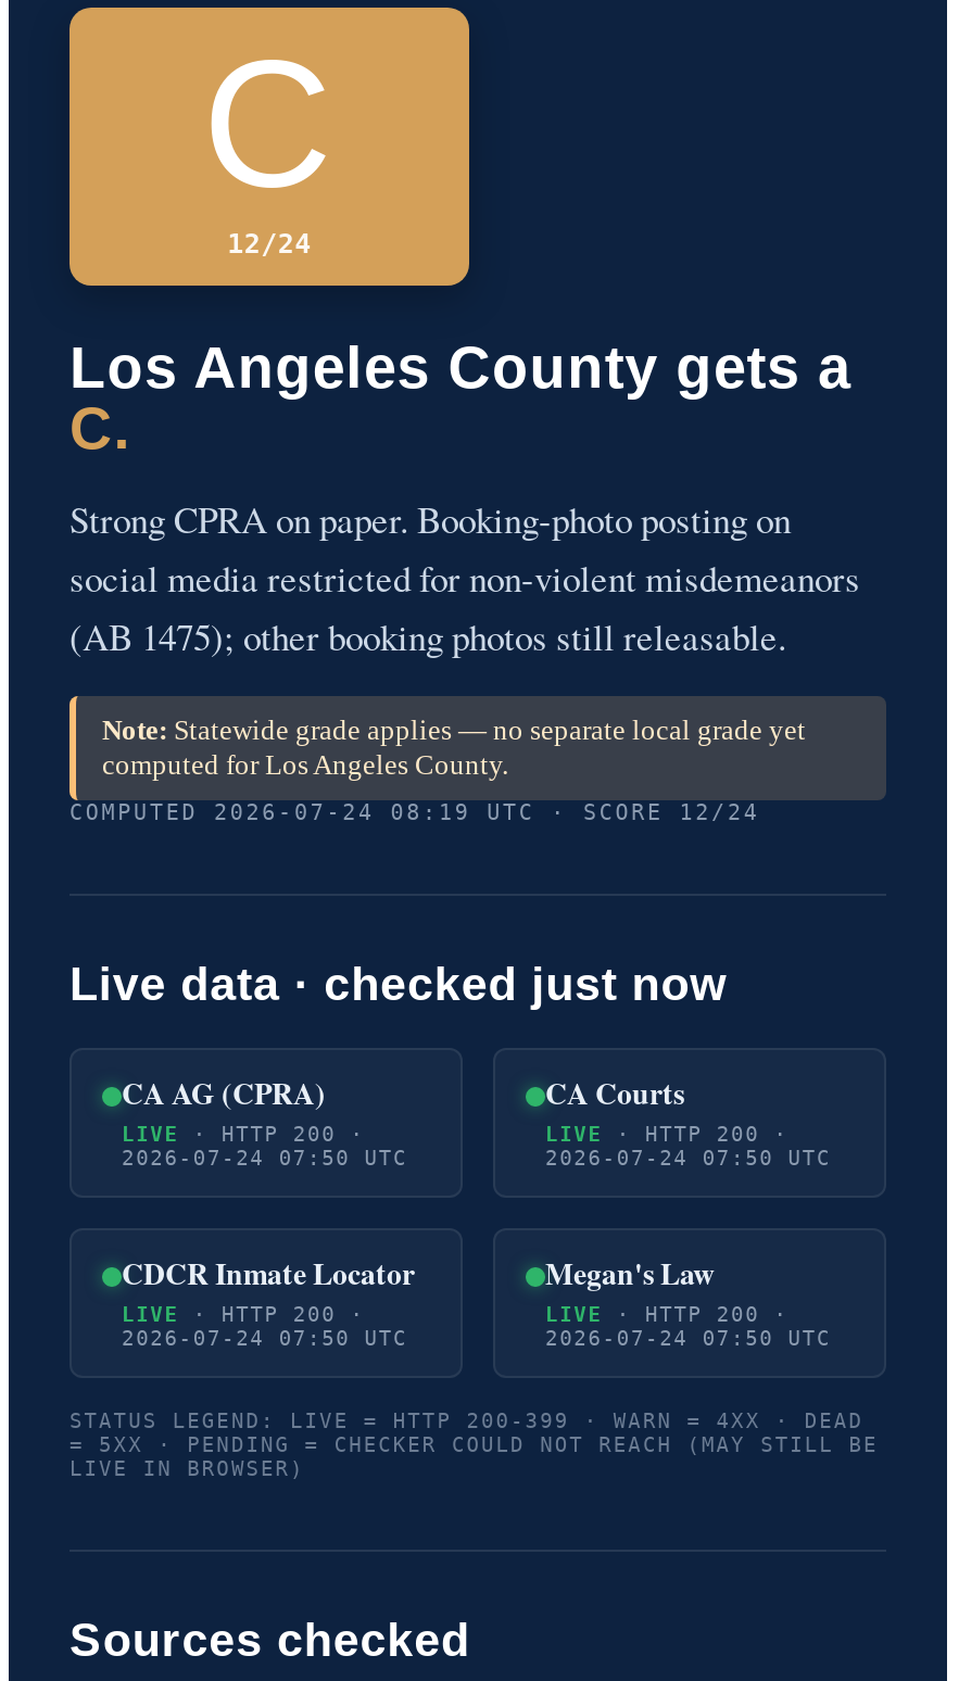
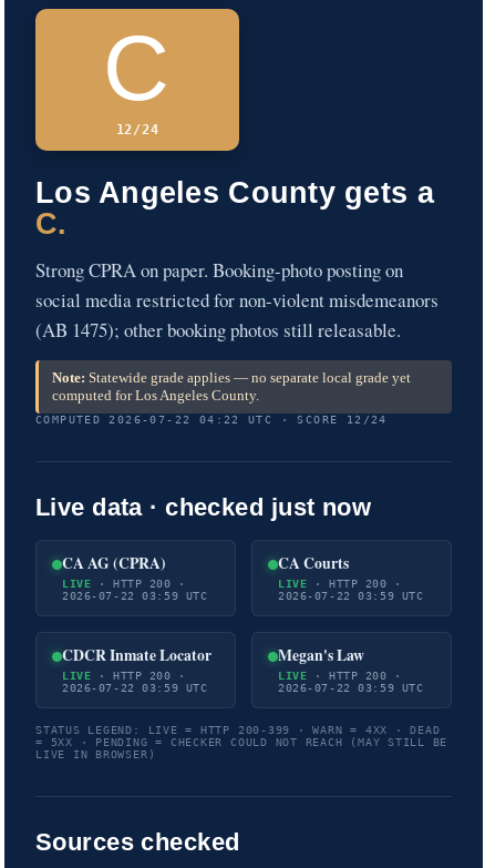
[70,800,760,824] COMPUTED 2026-07-24 08:19 UTC · SCORE 12/24 -> [35,413,387,426] COMPUTED 2026-07-22 04:22 UTC · SCORE 12/24
[122,1146,407,1170] 2026-07-24 07:50 UTC -> [62,590,208,602] 2026-07-22 03:59 UTC
[545,1146,831,1170] 2026-07-24 07:50 UTC -> [278,590,424,602] 2026-07-22 03:59 UTC
[122,1326,407,1350] 2026-07-24 07:50 UTC -> [62,682,208,694] 2026-07-22 03:59 UTC
[545,1326,831,1350] 2026-07-24 07:50 UTC -> [278,682,424,694] 2026-07-22 03:59 UTC

